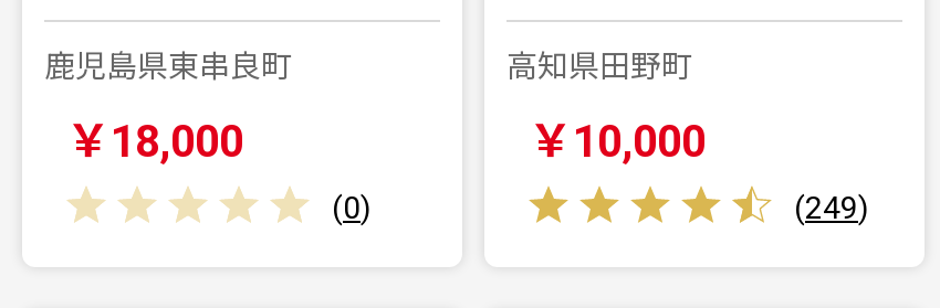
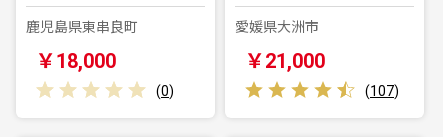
[506,48,692,83] 高知県田野町 -> [235,19,319,35] 愛媛県大洲市
[529,114,869,225] ￥10,000 | (249) -> [245,49,399,99] ￥21,000 | (107)

